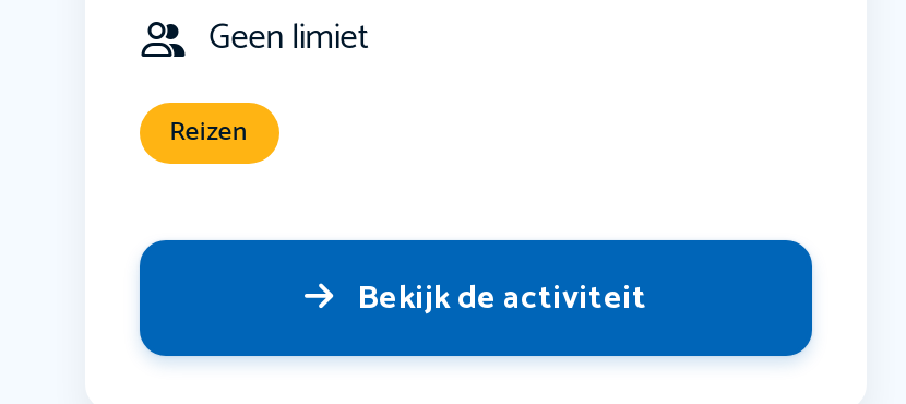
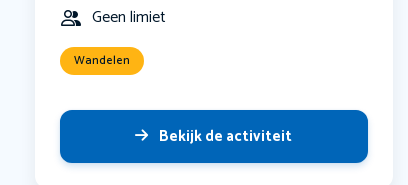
[170,112,248,154] Reizen -> [74,51,130,70] Wandelen

